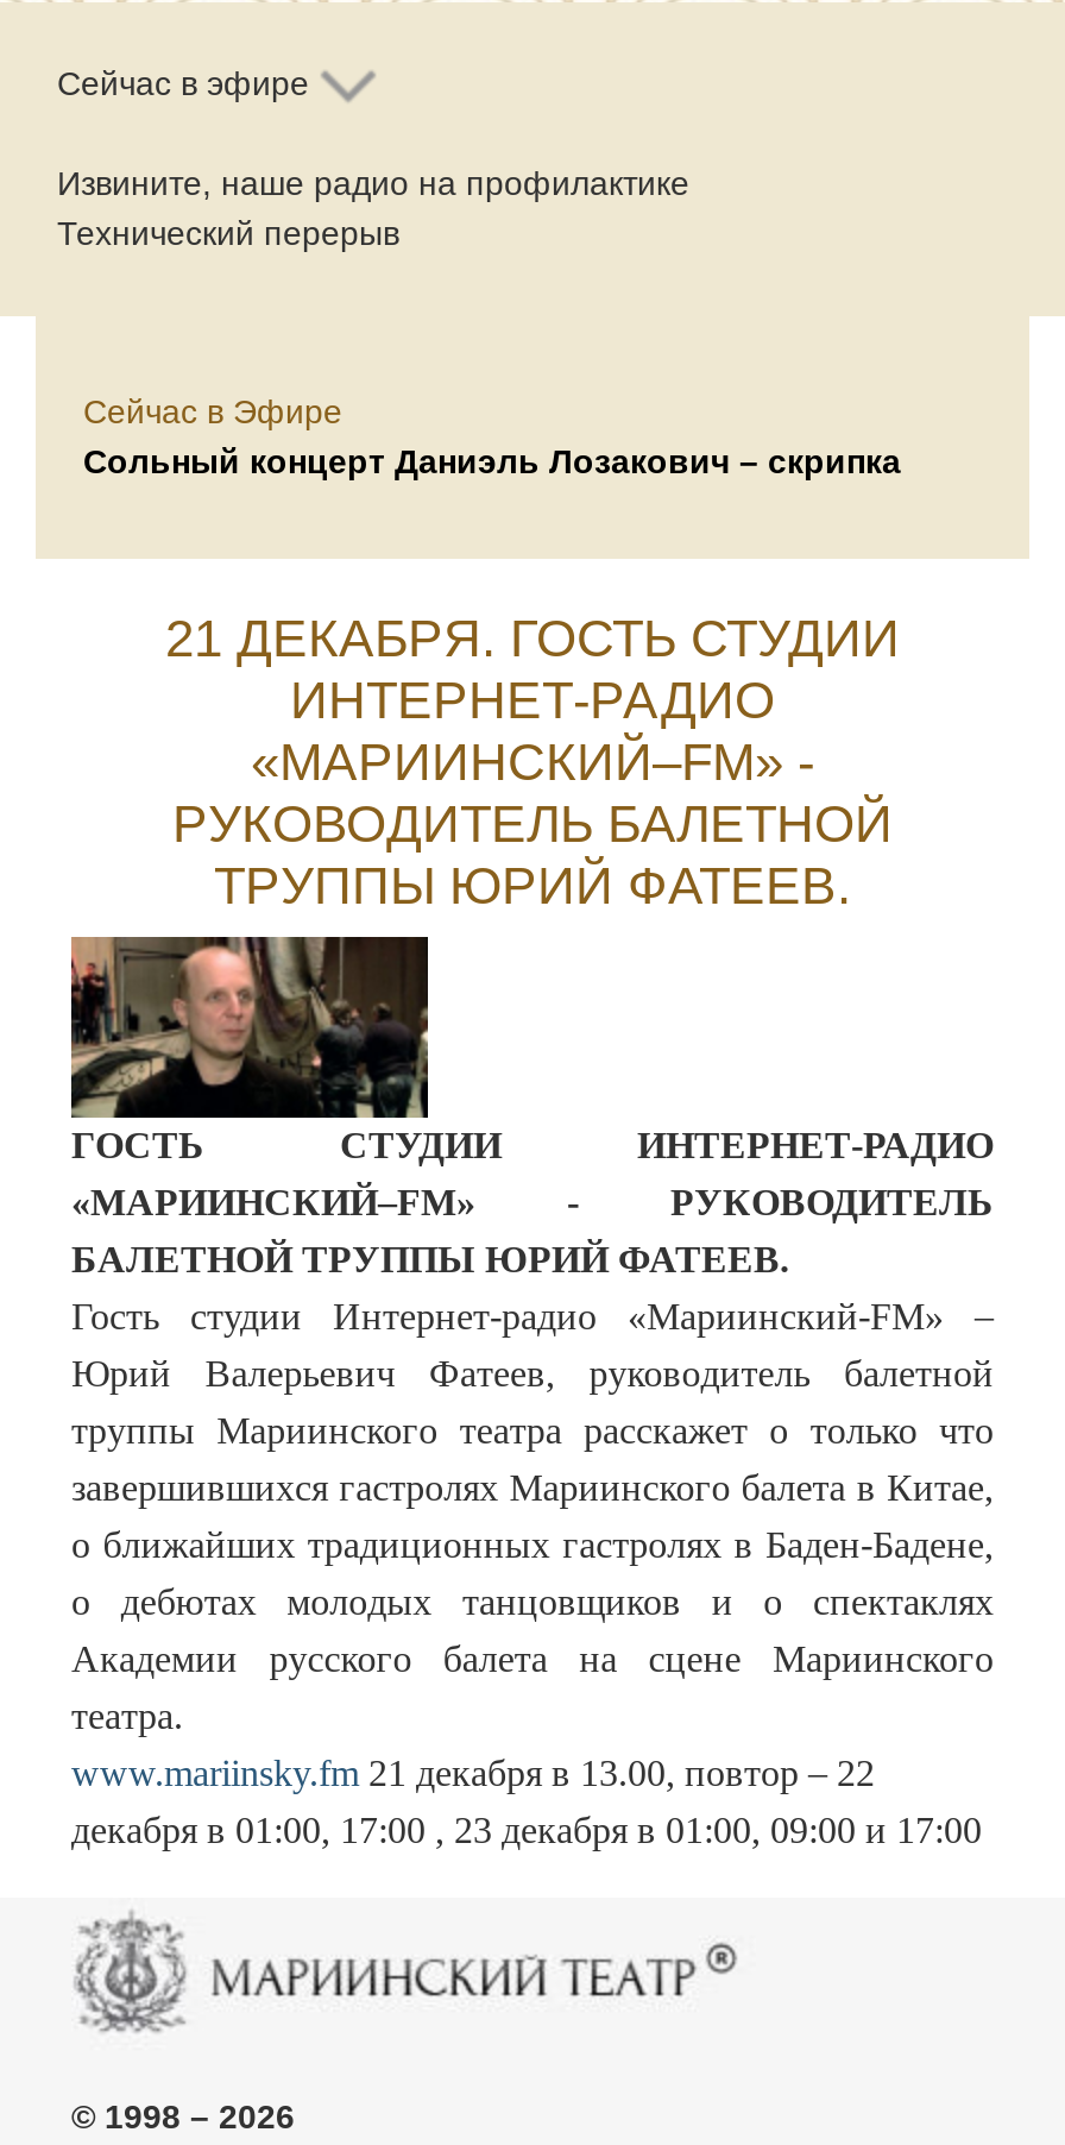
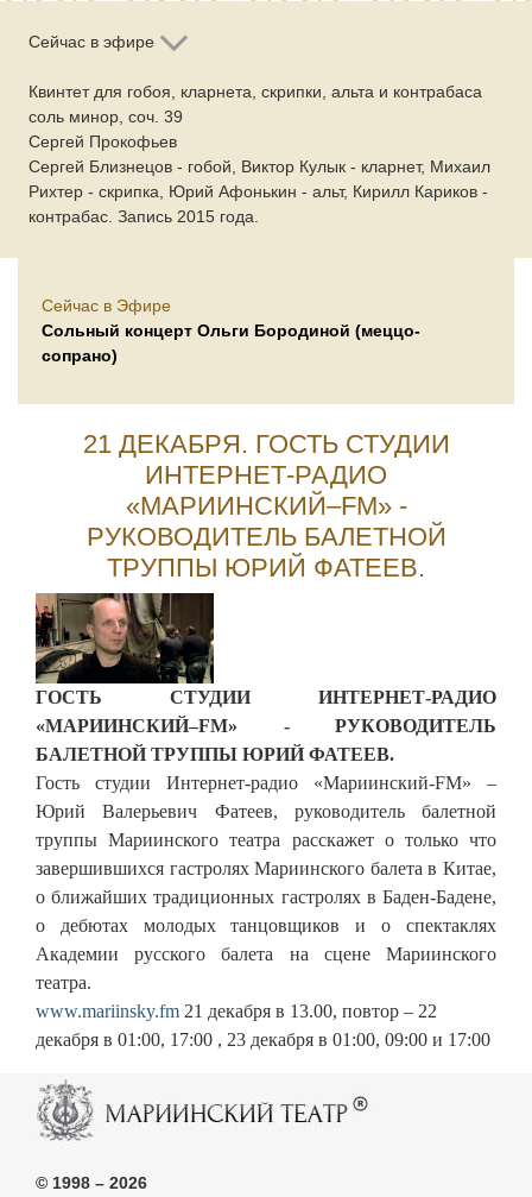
[57,165,689,253] Извините, наше радио на профилактике | Технический перерыв -> [28,83,490,226] Квинтет для гобоя, кларнета, скрипки, альта и контрабаса | соль минор, соч. 39 | Сергей Прокофьев | Сергей Близнецов - гобой, Виктор Кулык - кларнет, Михаил | Рихтер - скрипка, Юрий Афонькин - альт, Кирилл Кариков - | контрабас. Запись 2015 года.
[83,444,901,482] Сольный концерт Даниэль Лозакович – скрипка -> [42,322,420,366] Сольный концерт Ольги Бородиной (меццо- | сопрано)

